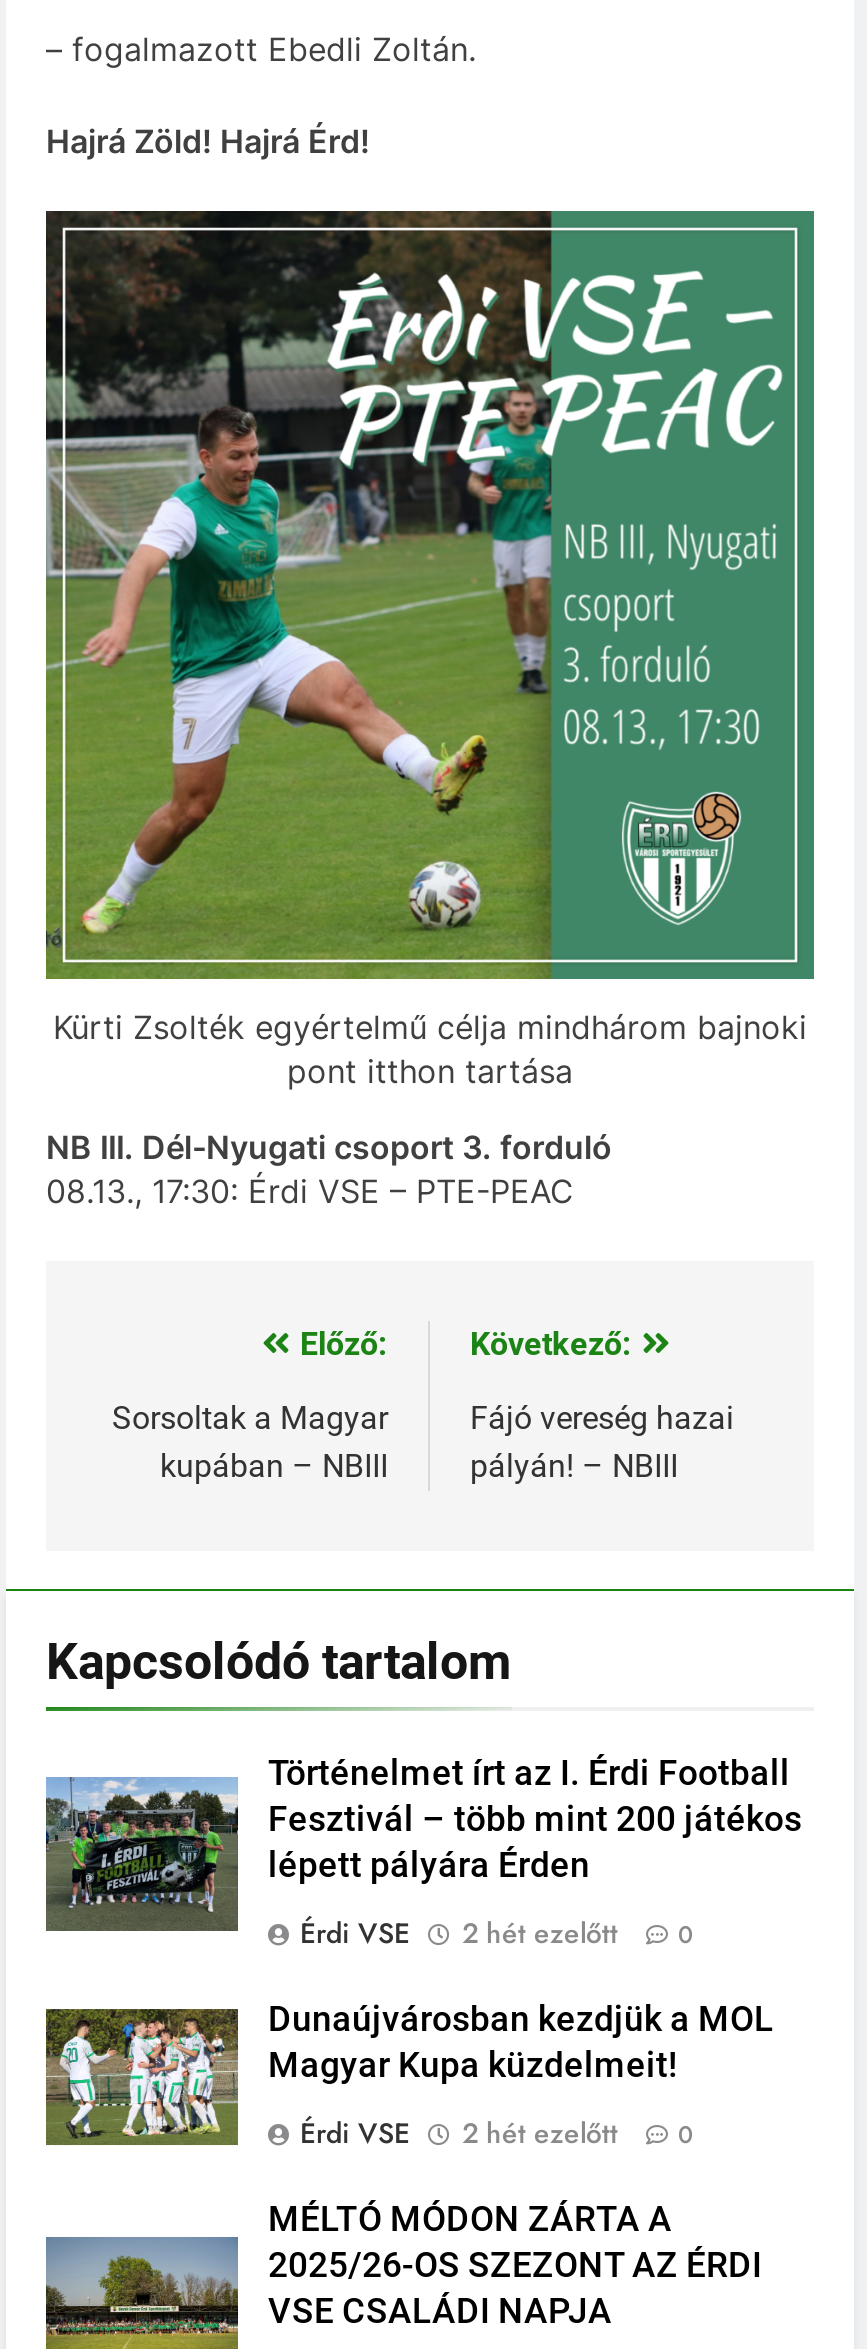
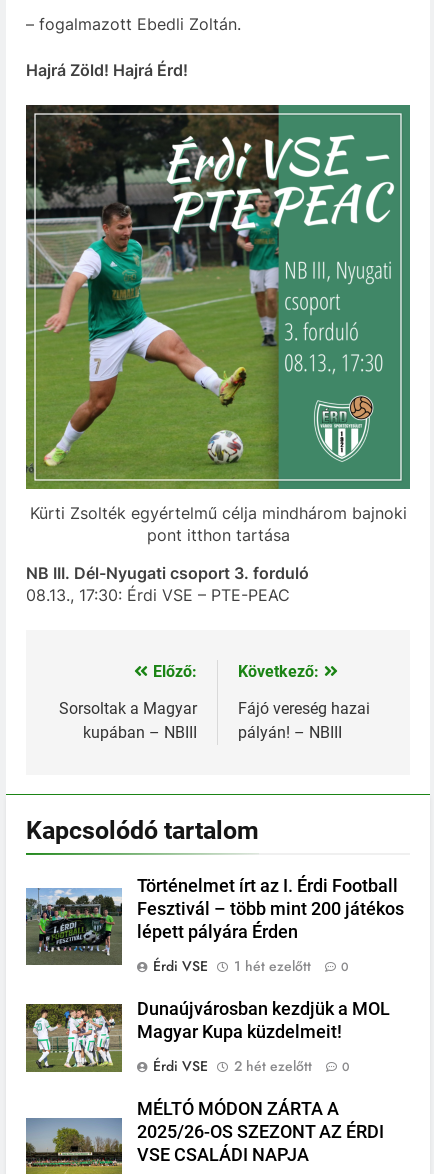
[300,1913,694,1953] Érdi VSE 2 hét ezelőtt 0 -> [153,956,349,976] Érdi VSE 1 hét ezelőtt 0

